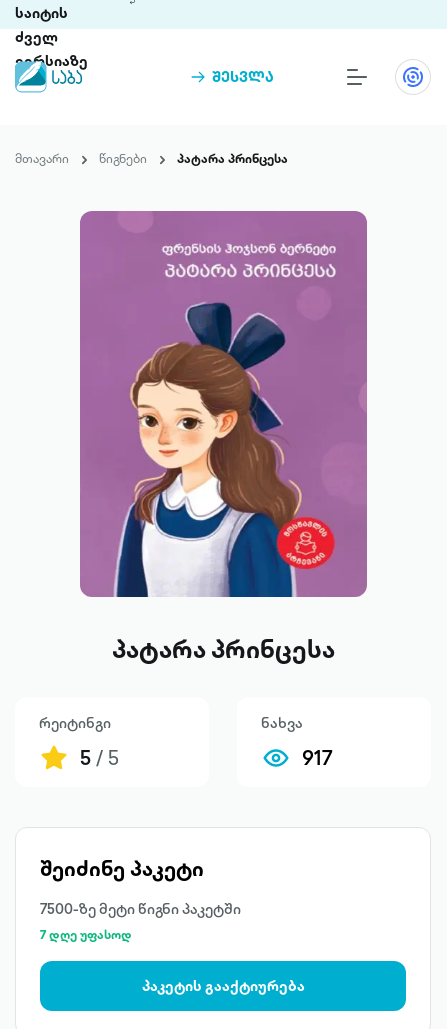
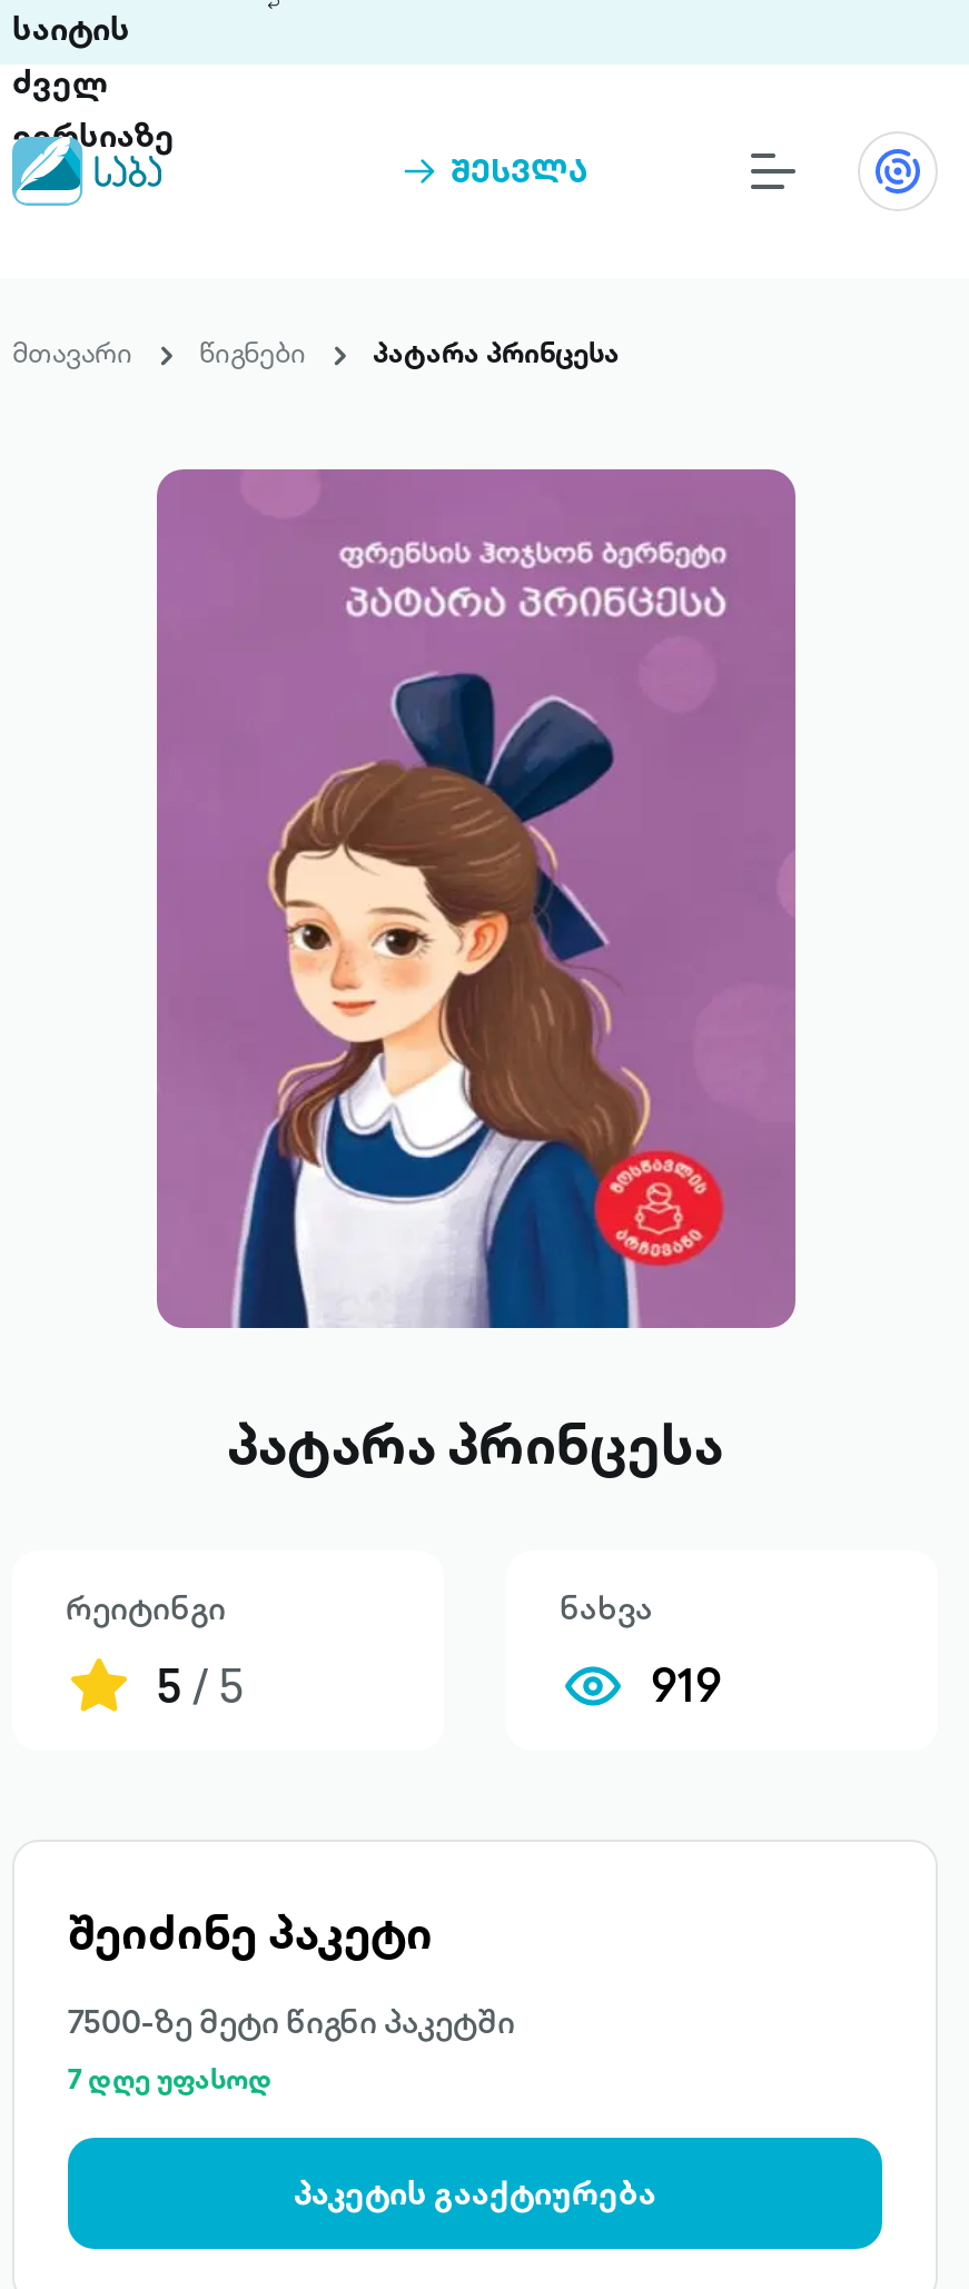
[302,743,333,772] 917 -> [651,1653,722,1717] 919

